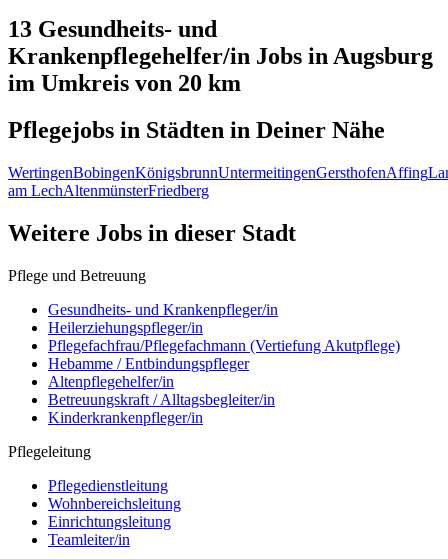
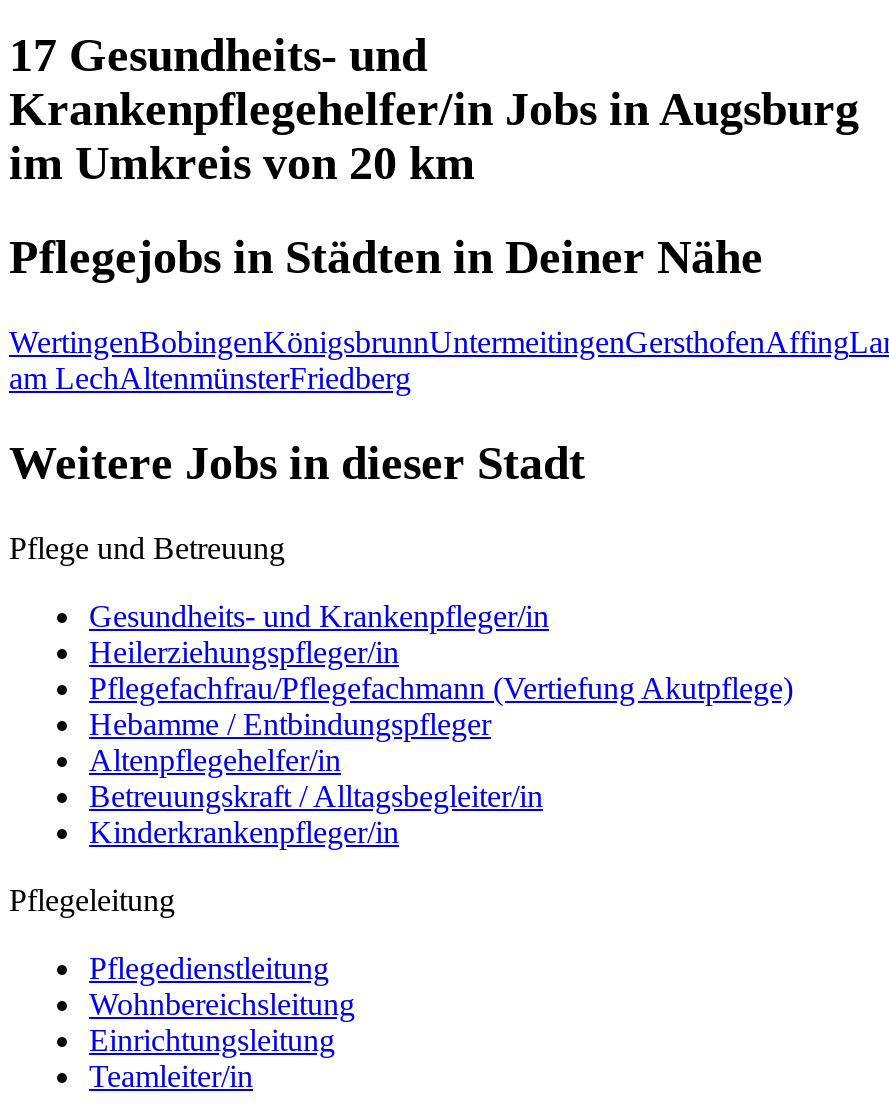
[8,16,217,42] 13 Gesundheits- und -> [9,29,427,81] 17 Gesundheits- und

